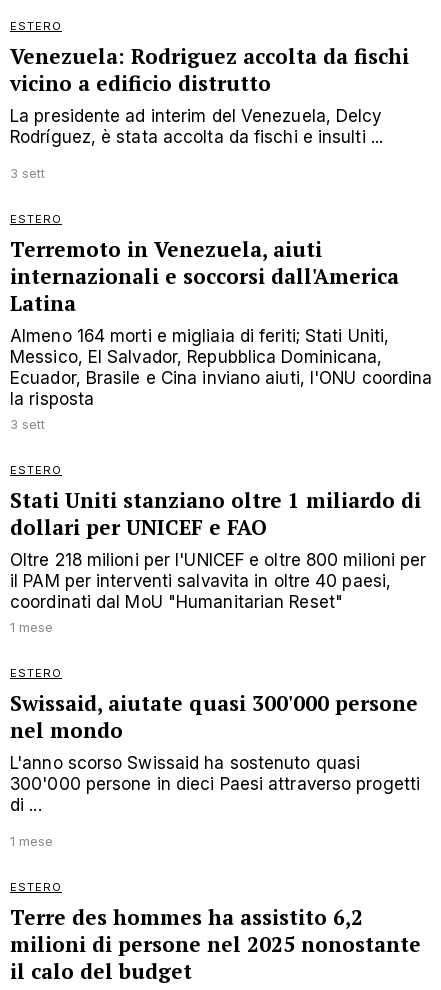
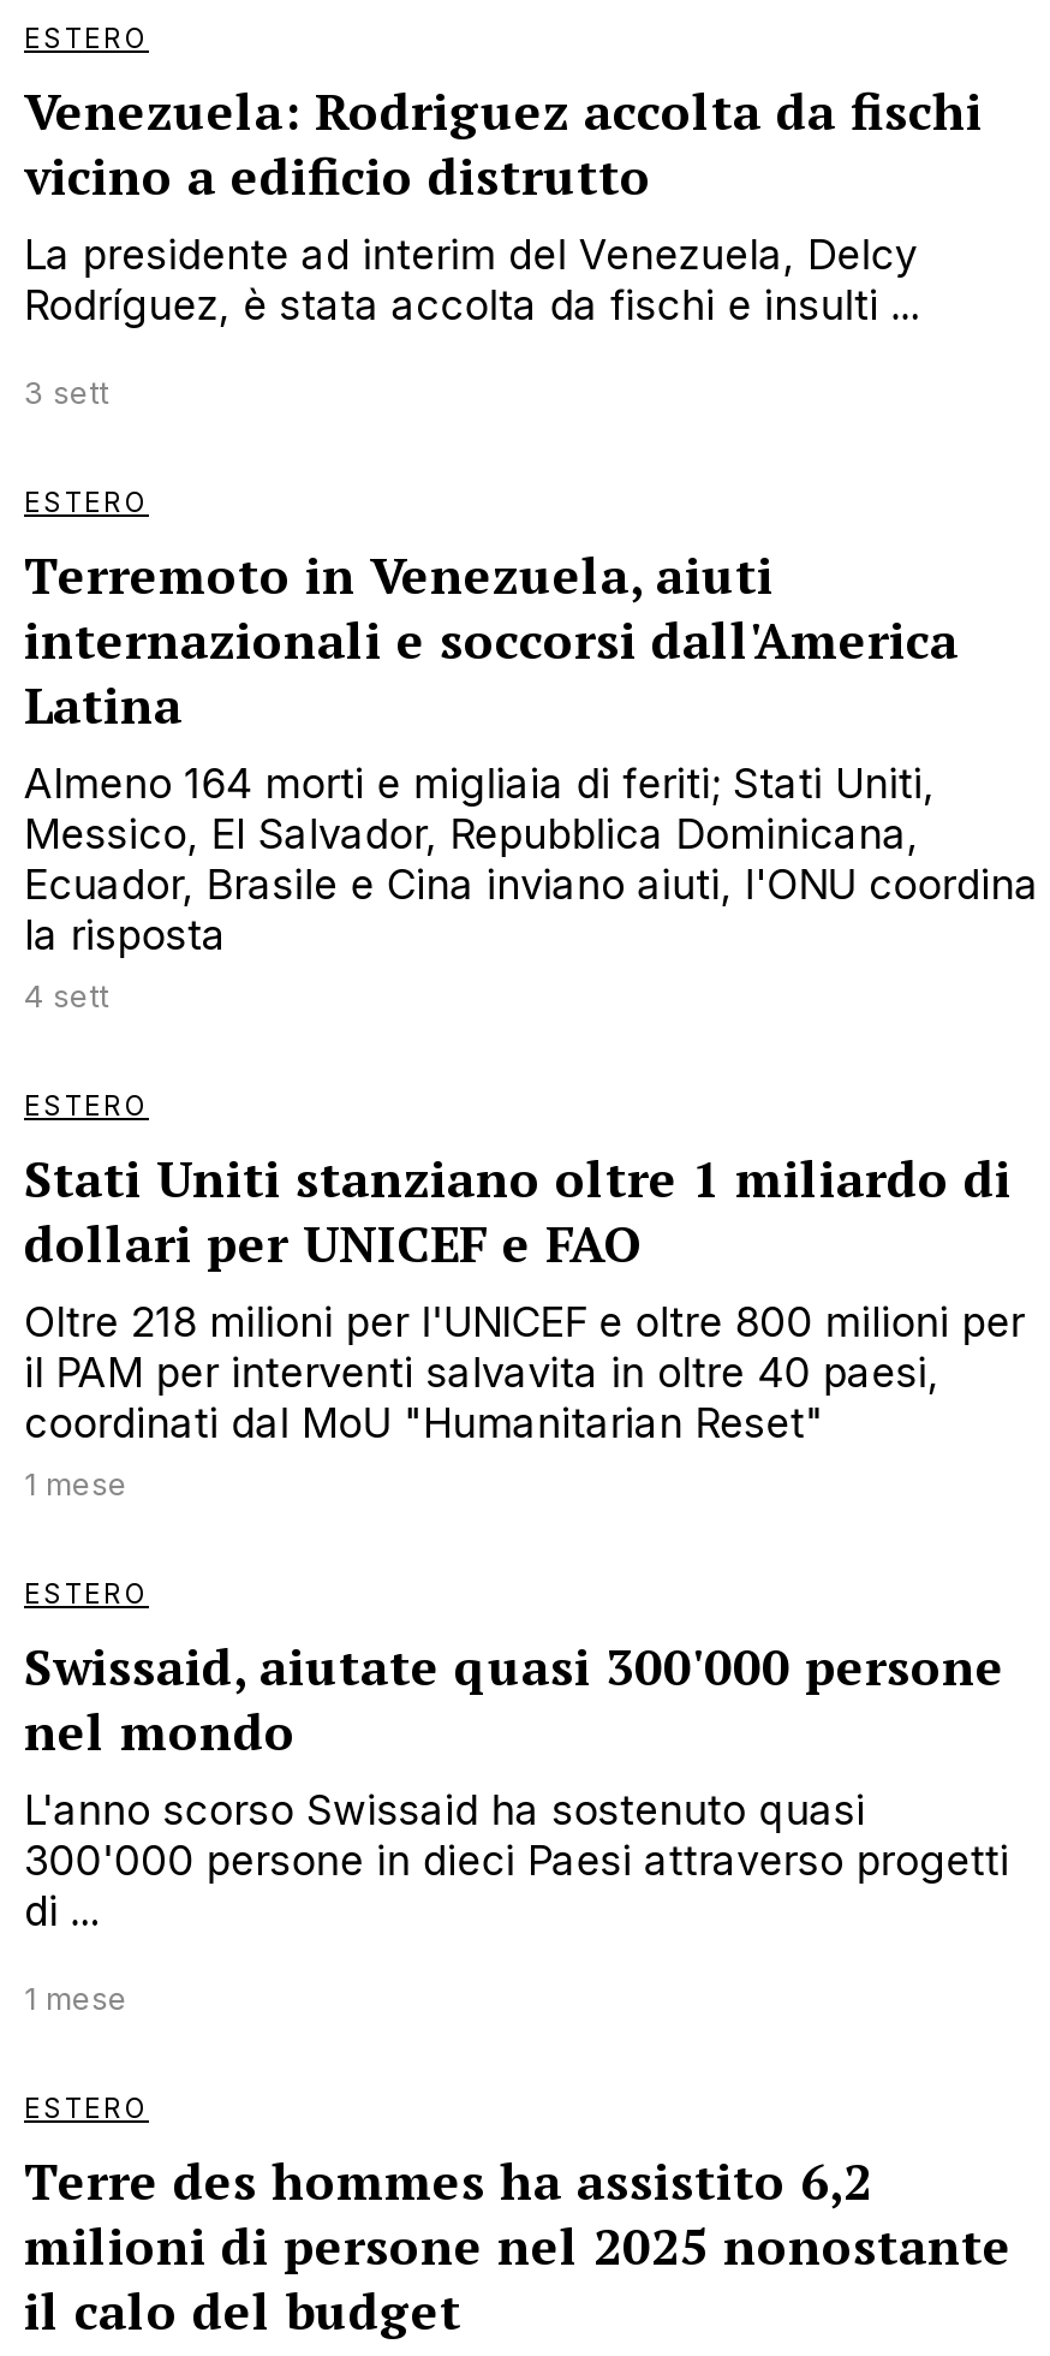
[10,417,45,432] 3 sett -> [24,978,108,1015] 4 sett

